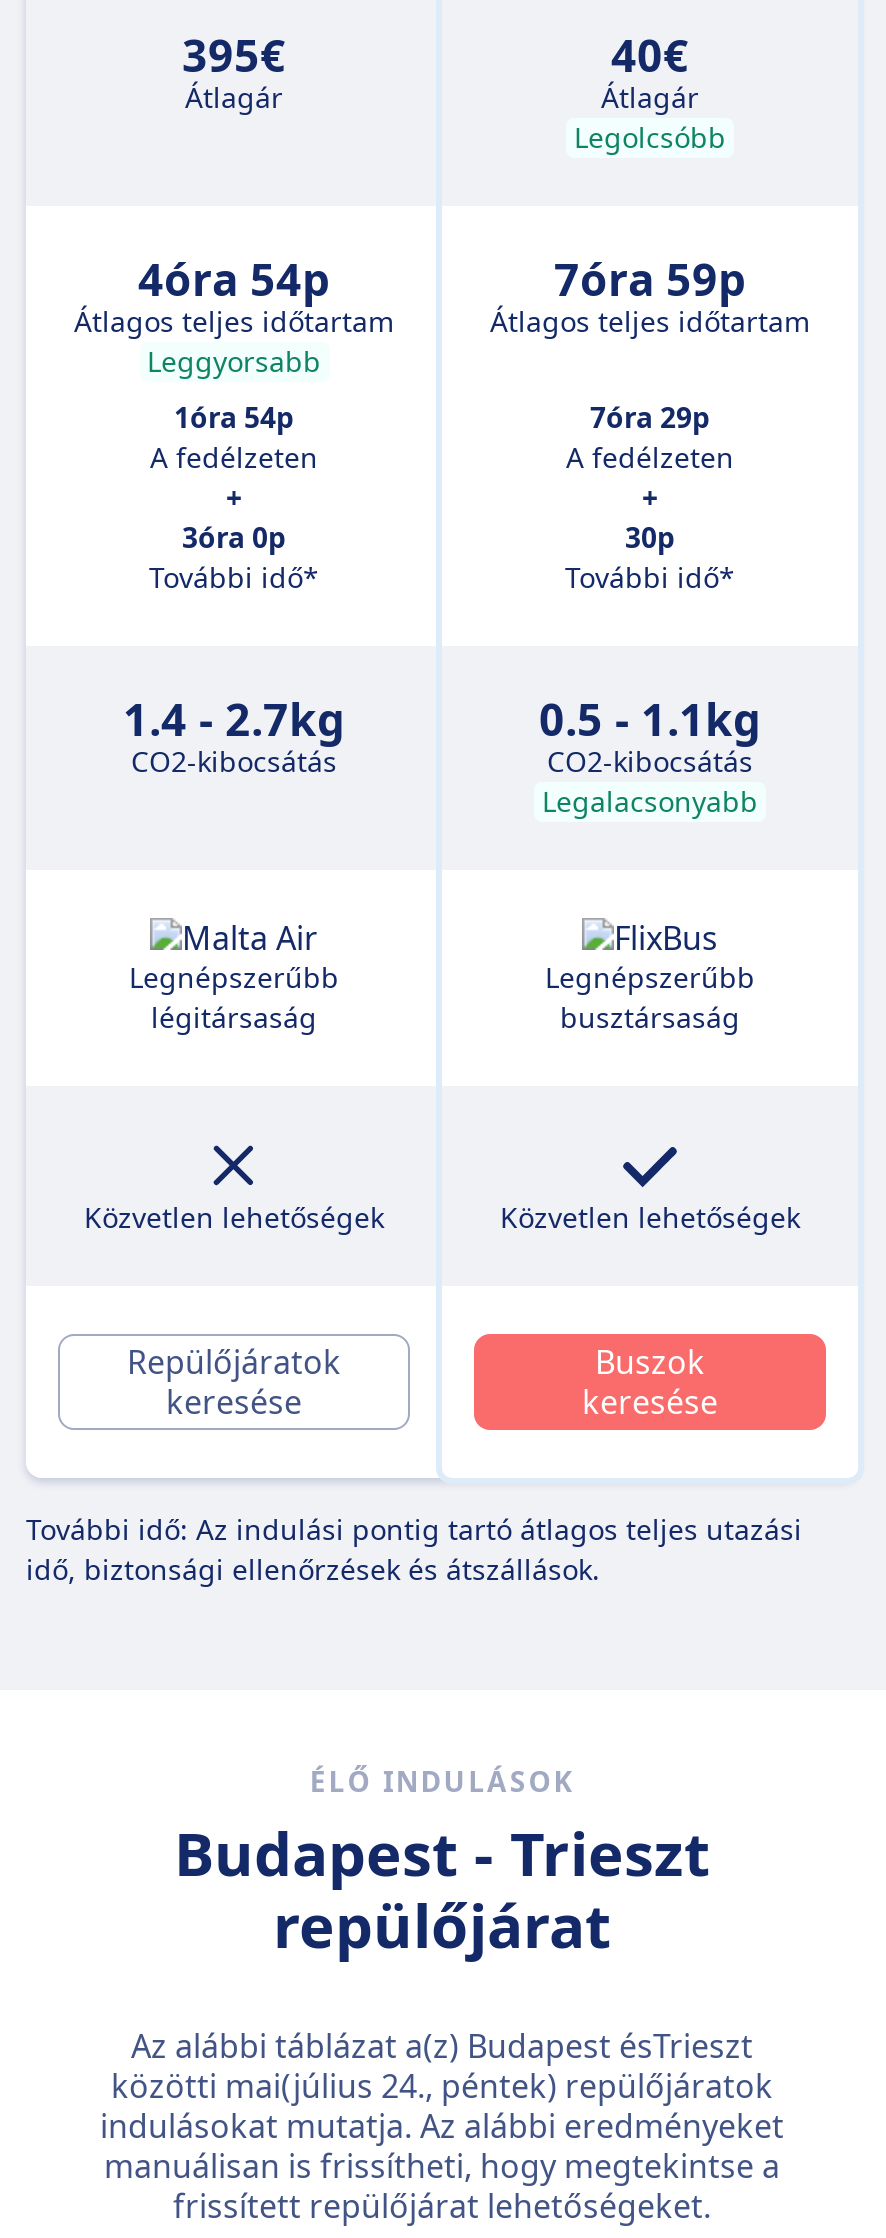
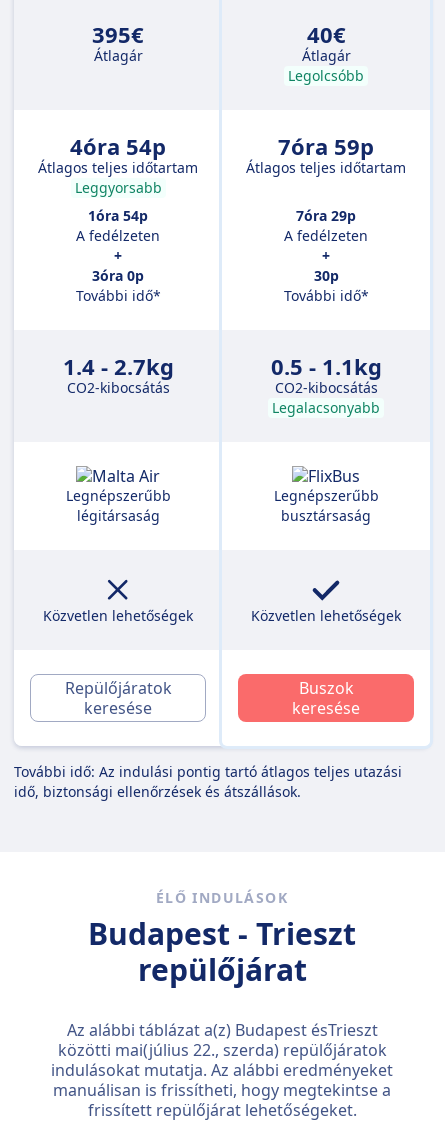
[111,2064,773,2108] közötti mai(július 24., péntek) repülőjáratok -> [57,1039,386,1061] közötti mai(július 22., szerda) repülőjáratok

